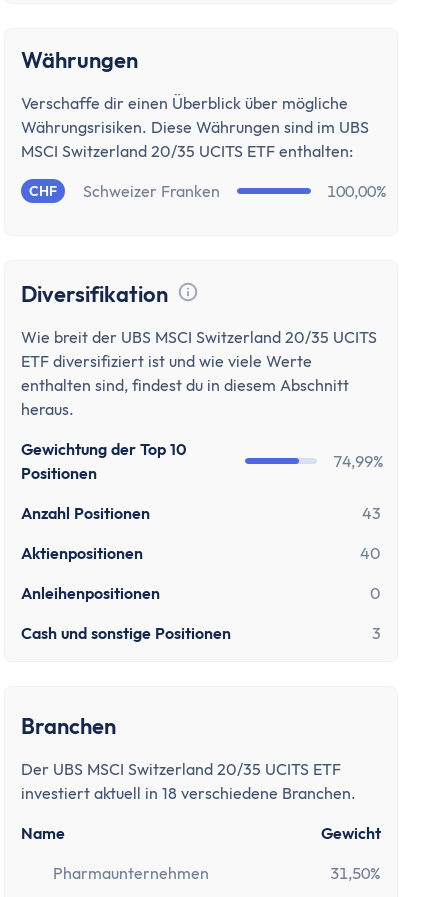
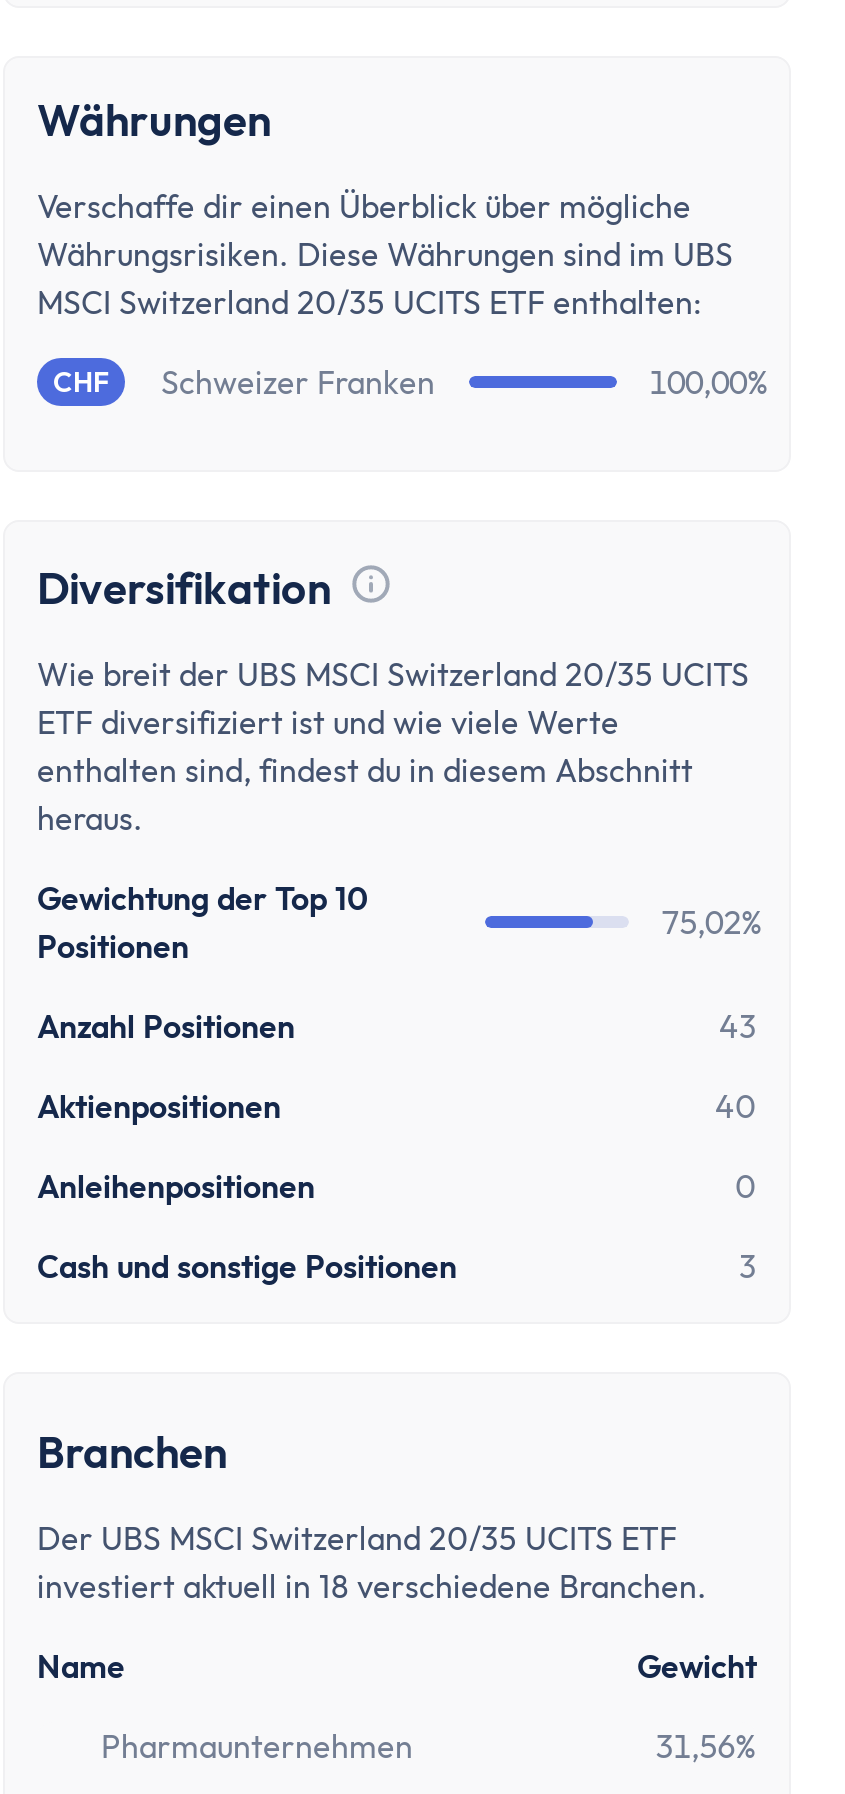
[333,451,384,471] 74,99% -> [661,902,763,942] 75,02%
[330,863,381,883] 31,50% -> [655,1726,757,1766] 31,56%

